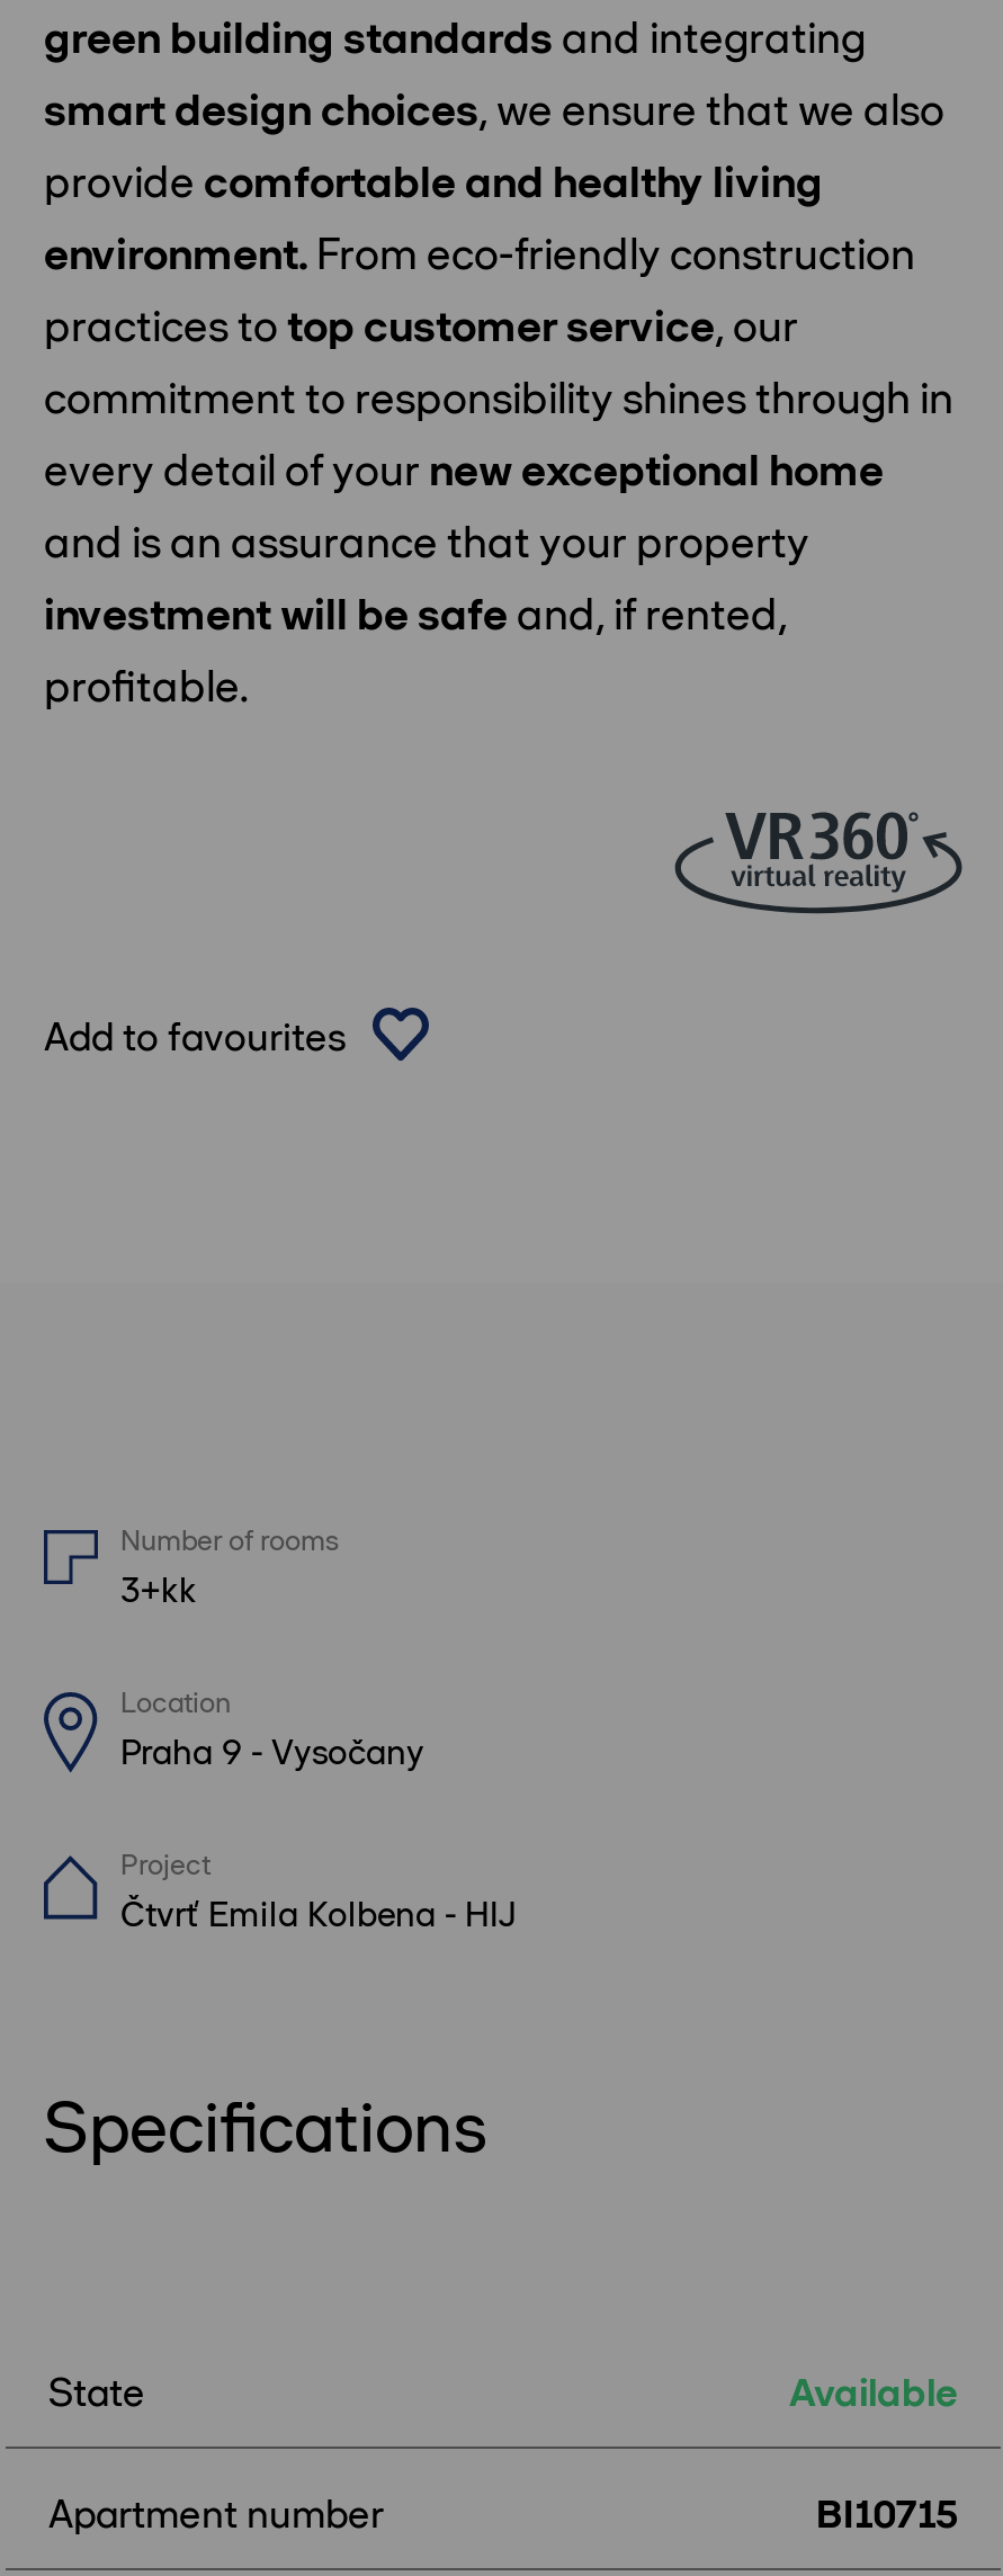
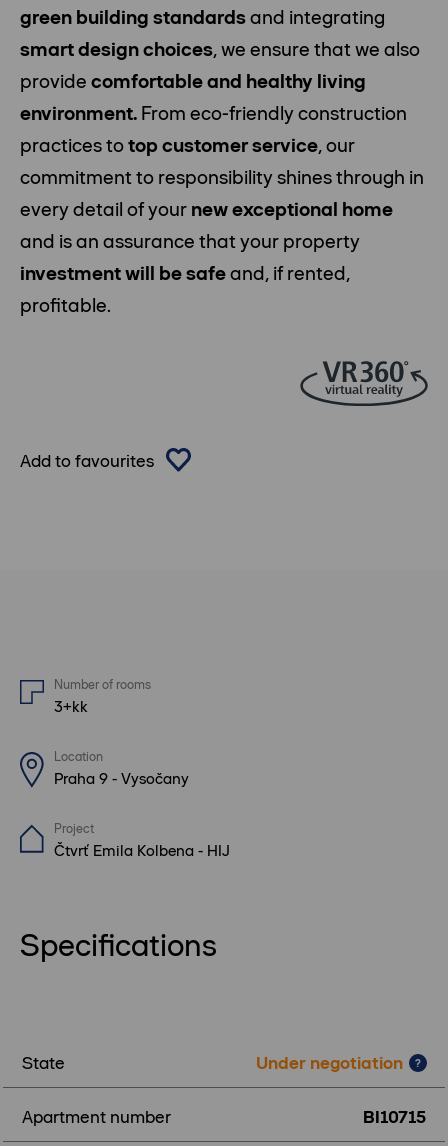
[789,2368,958,2418] Available -> [256,1052,426,1074] Under negotiation (i)

